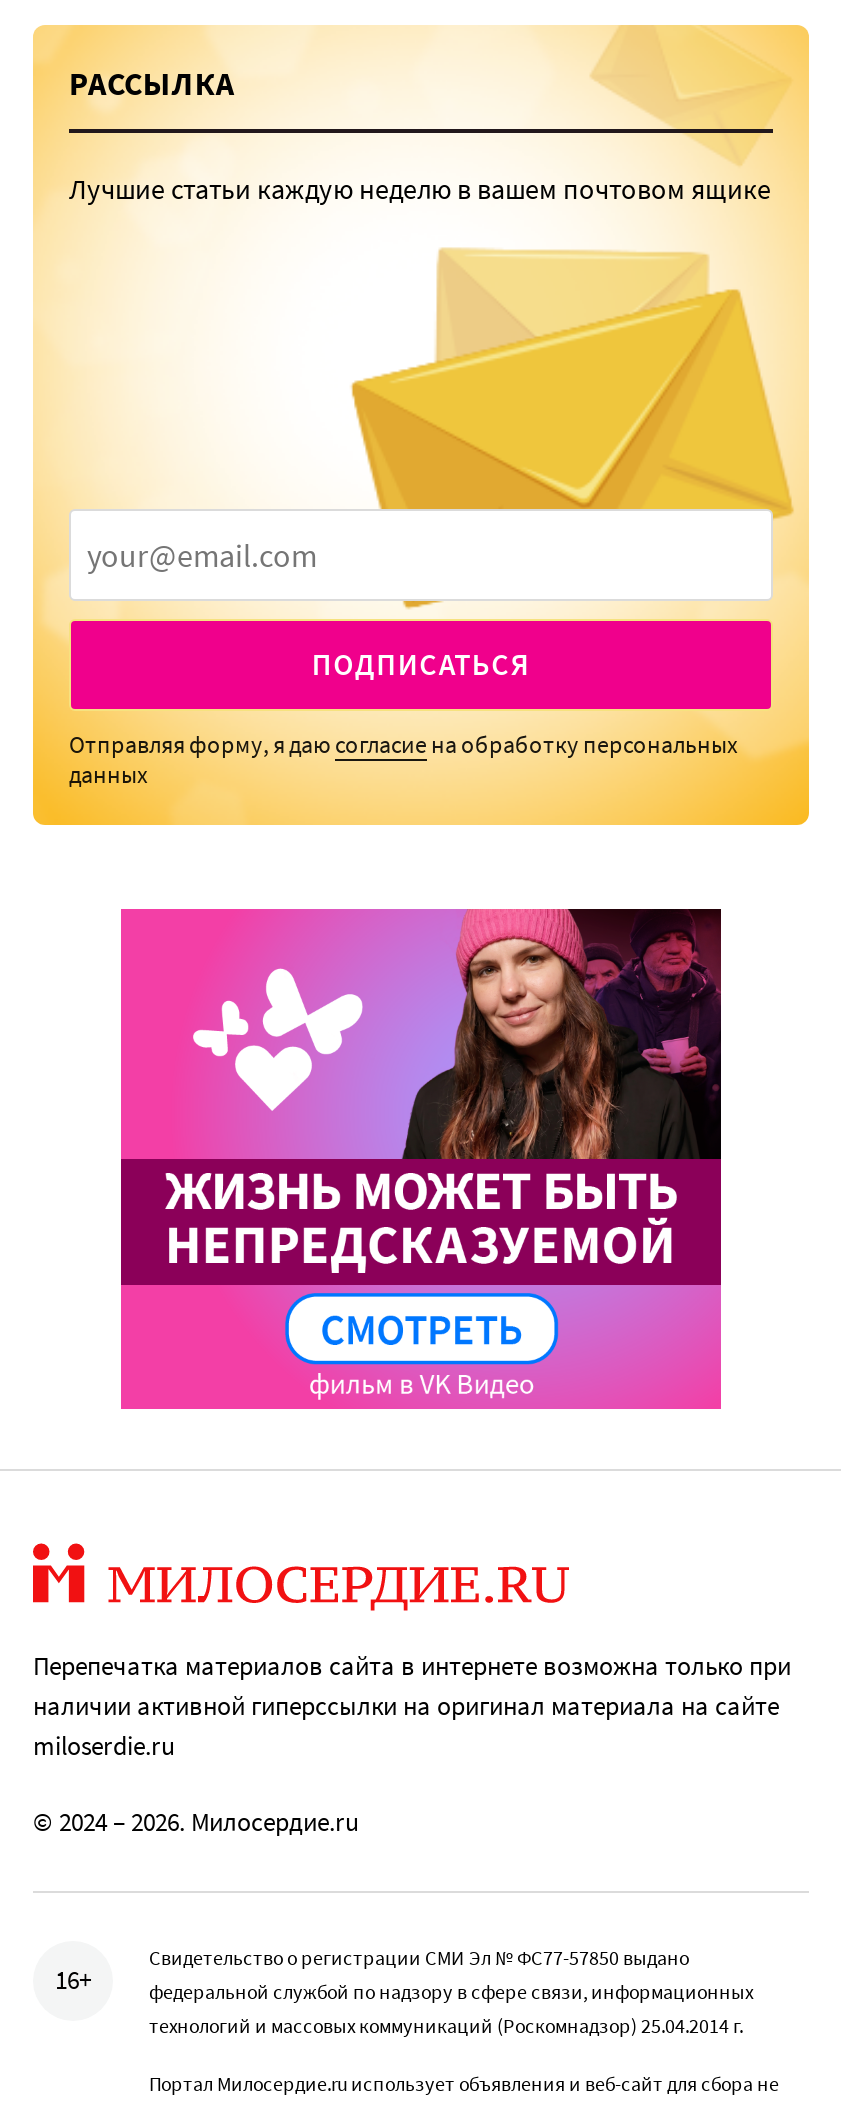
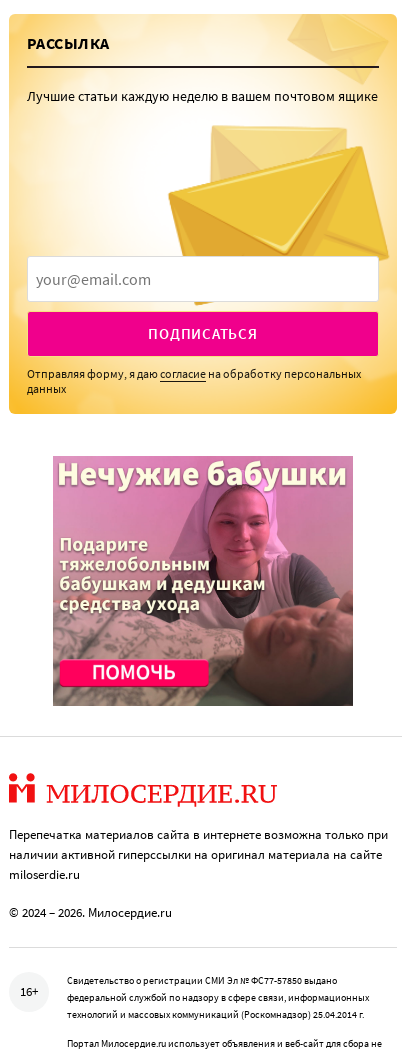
[119,907,723,1411] [image] -> [52,456,354,707] [image]

